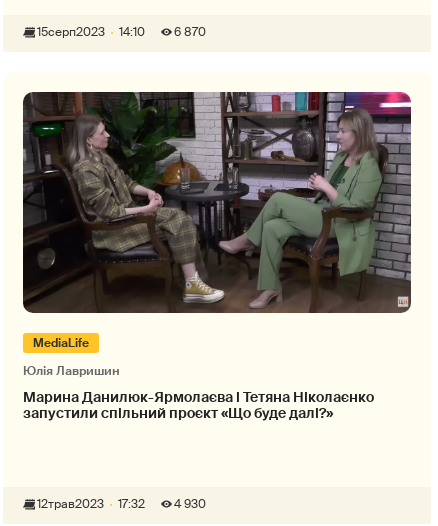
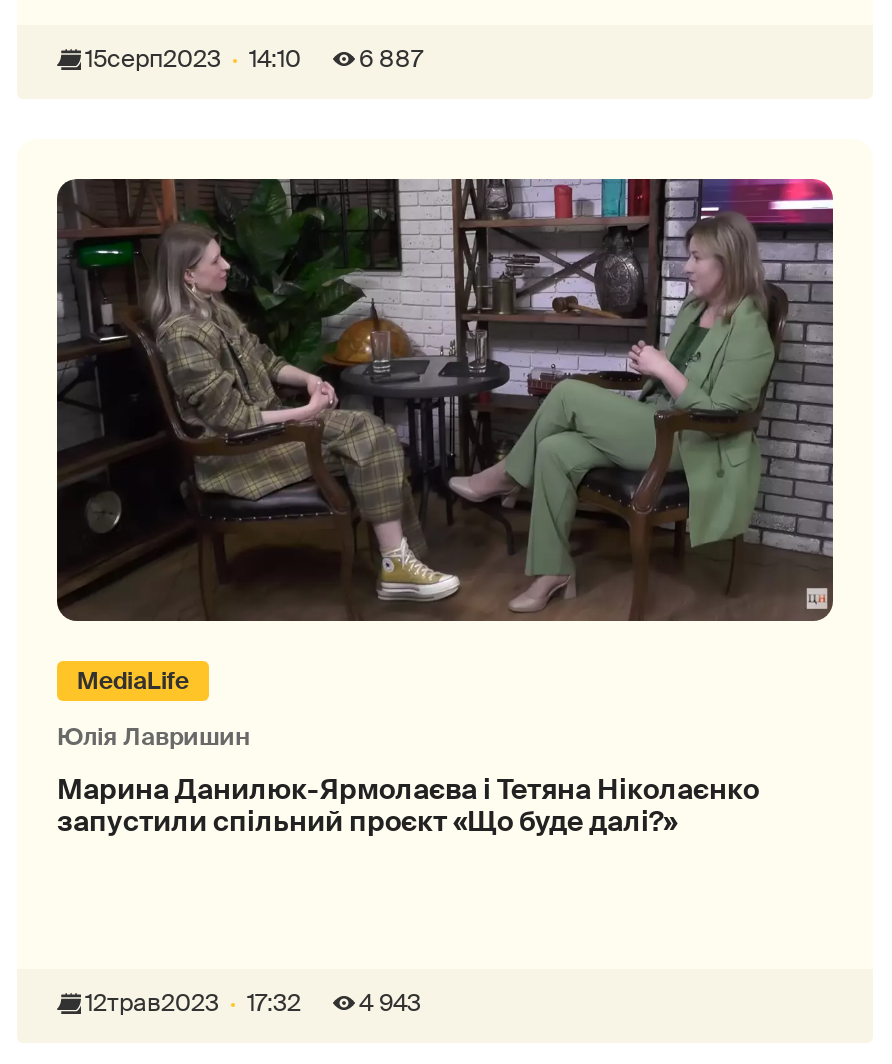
[37,24,206,40] 15серп2023 14:10 6 870 -> [85,43,423,75] 15серп2023 14:10 6 887
[37,496,206,512] 12трав2023 17:32 4 930 -> [85,988,421,1020] 12трав2023 17:32 4 943

